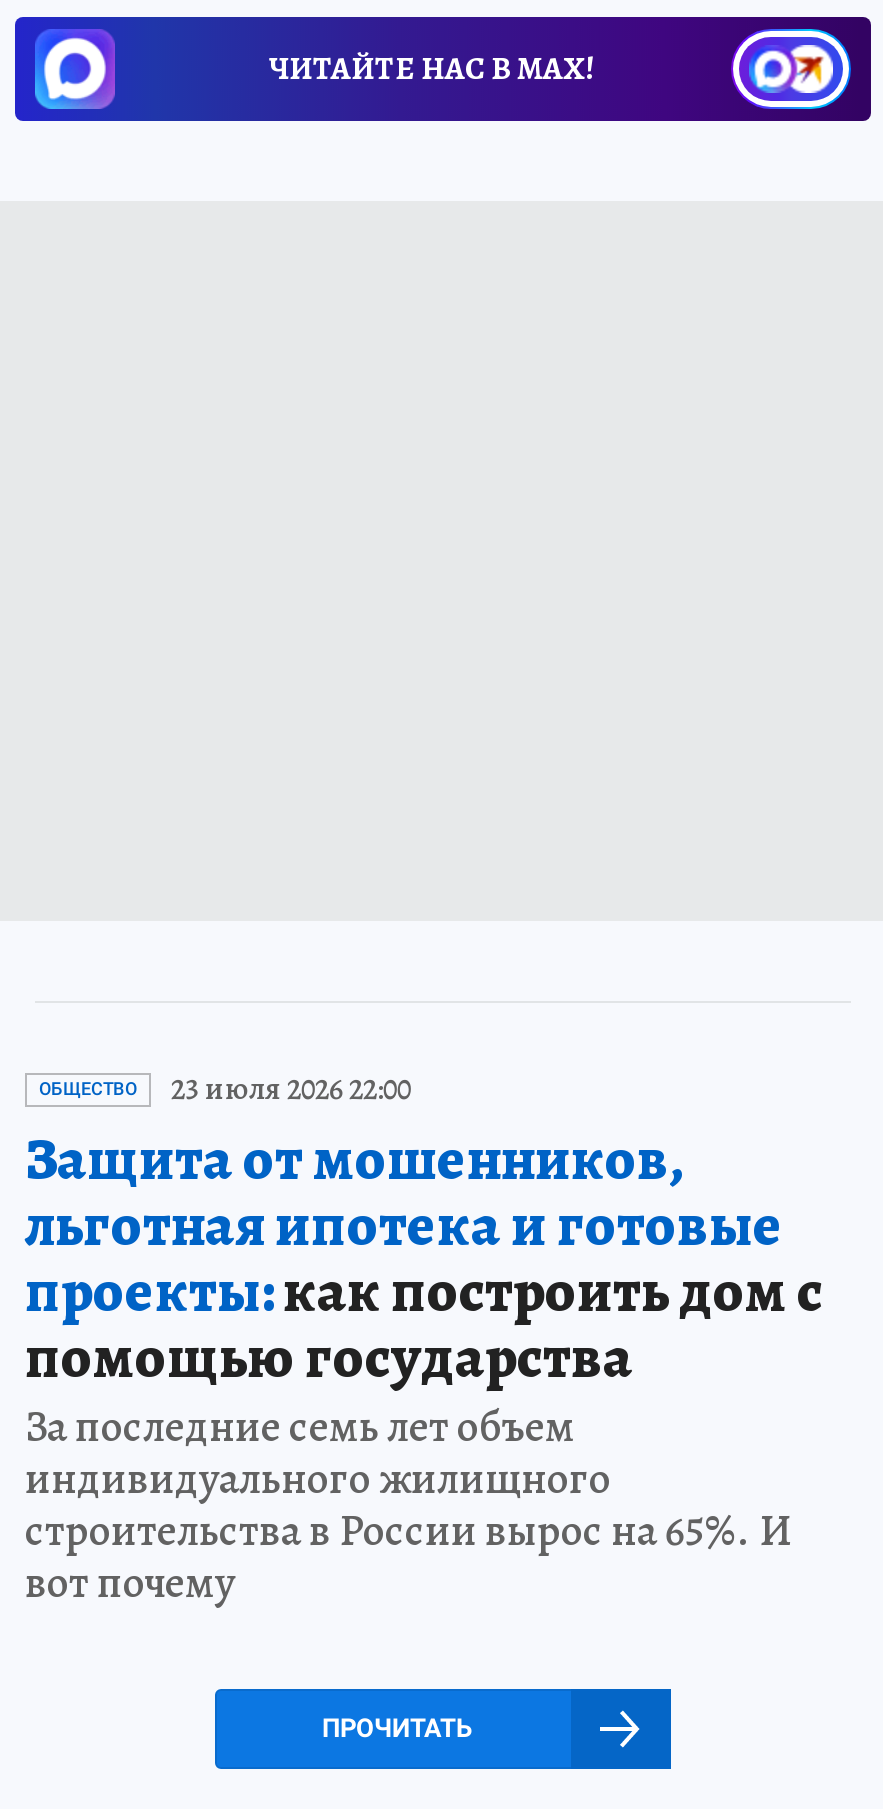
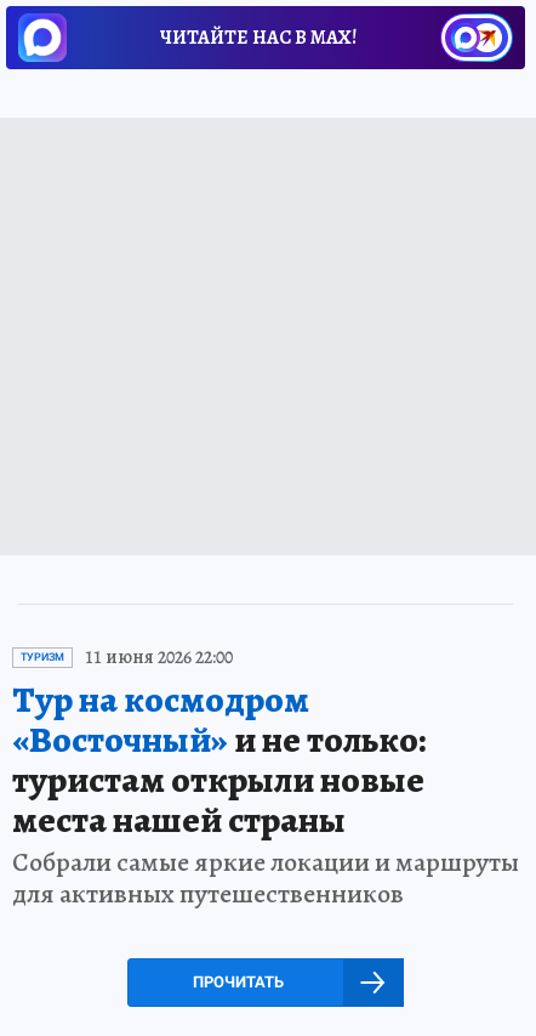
[25,1067,823,1613] ОБЩЕСТВО | 23 июля 2026 22:00 | Защита от мошенников, | льготная ипотека и готовые | проекты:как построить дом с | помощью государства | За последние семь лет объем | индивидуального жилищного | строительства в России вырос на 65%. И | вот почему -> [12,644,519,912] ТУРИЗМ | 11 июня 2026 22:00 | Тур на космодром | «Восточный»и не только: | туристам открыли новые | места нашей страны | Собрали самые яркие локации и маршруты | для активных путешественников

